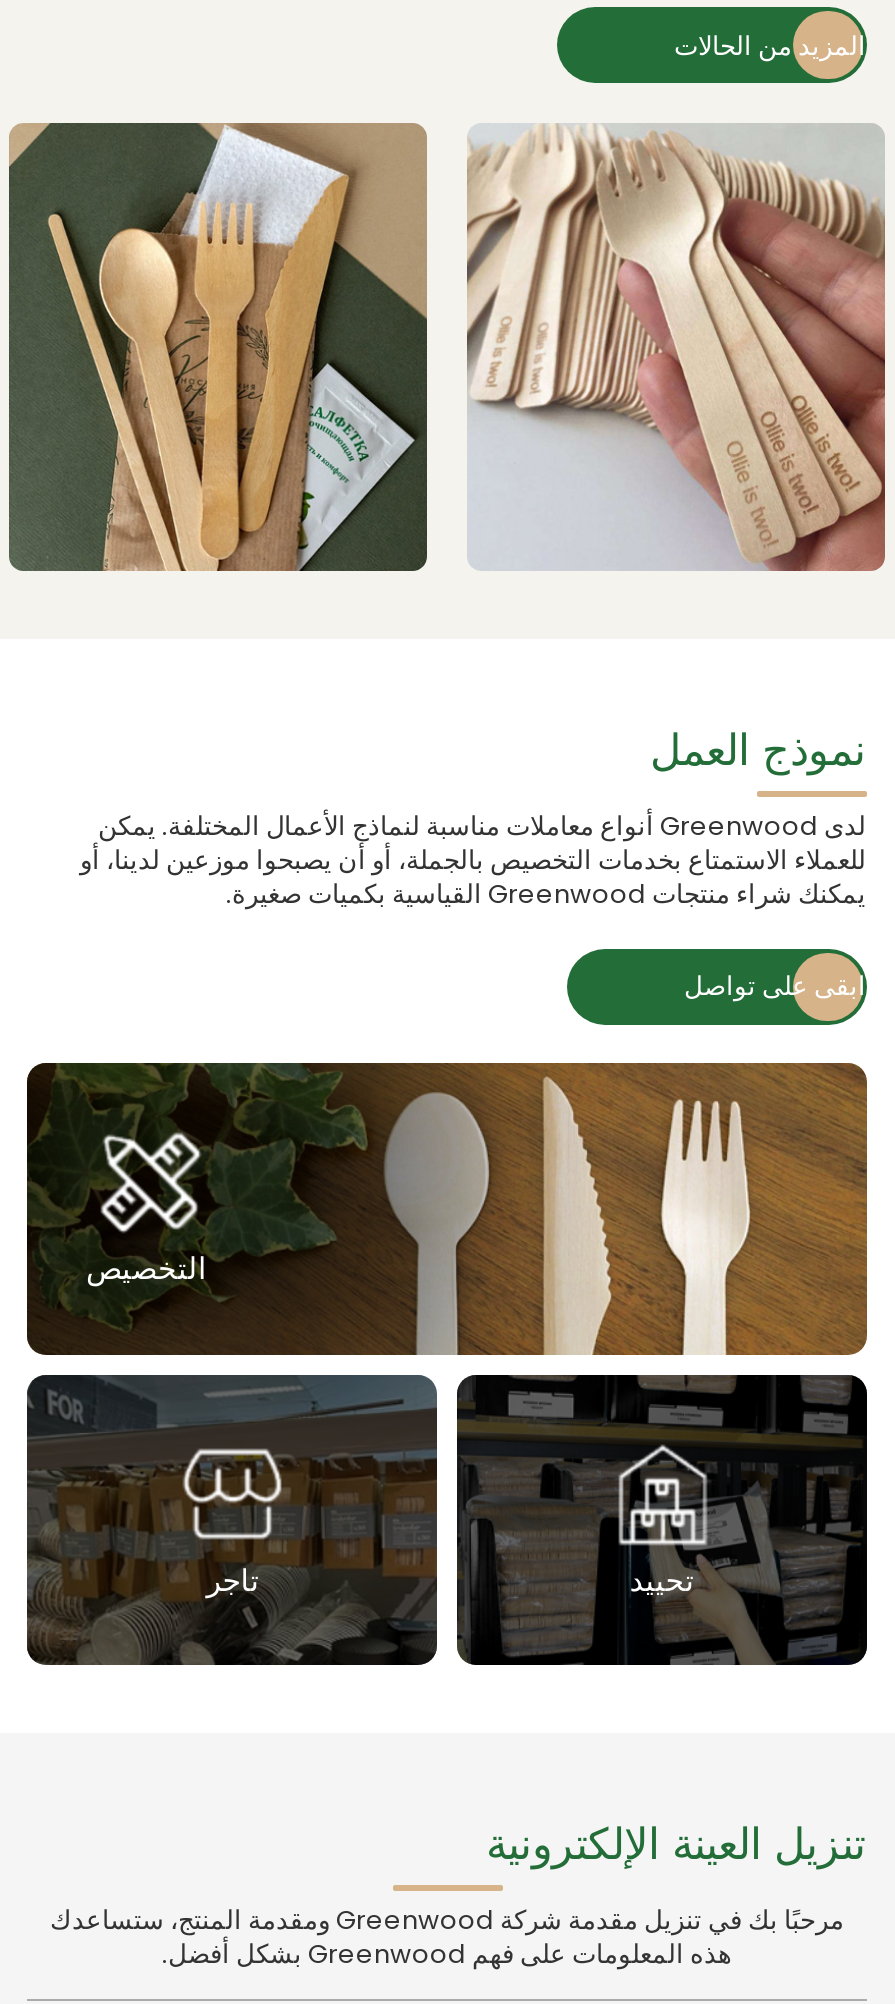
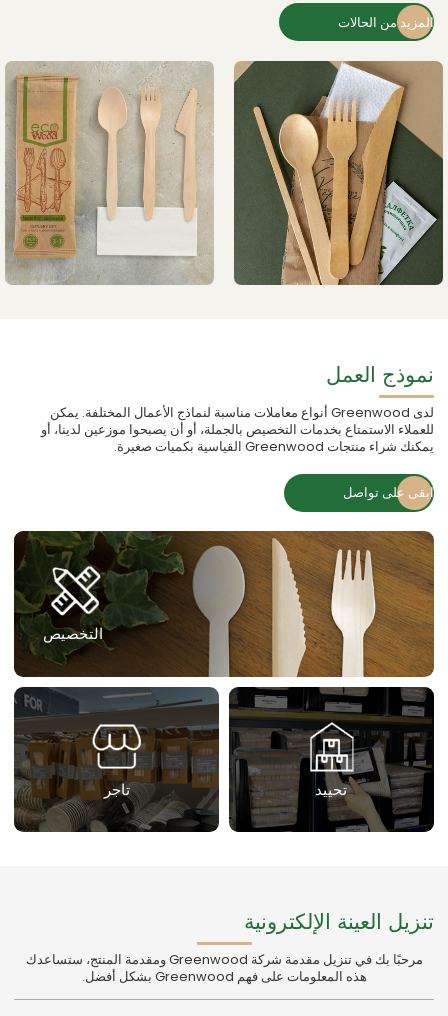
[9,123,429,571] [image] -> [6,62,214,285] [image]
[467,123,887,571] [image] -> [233,60,444,286] [image]

